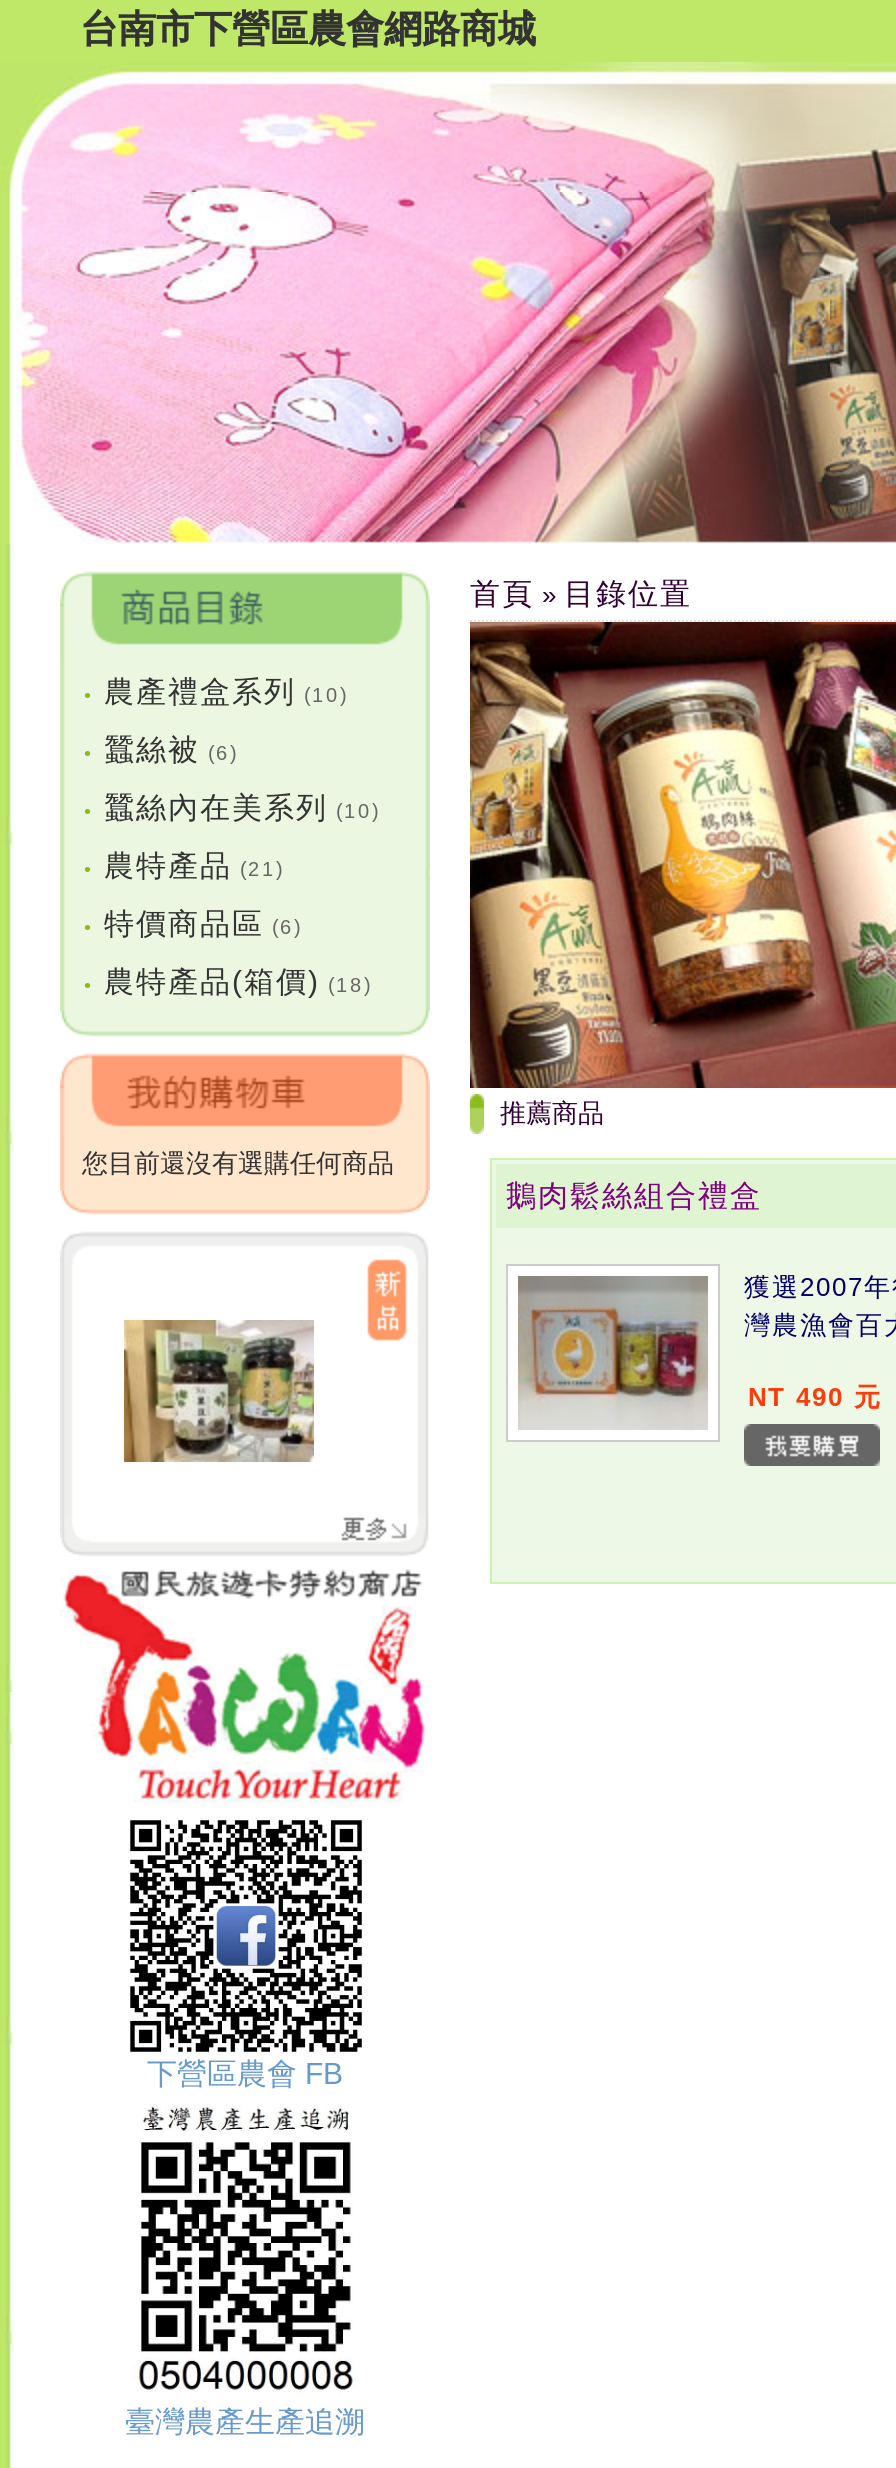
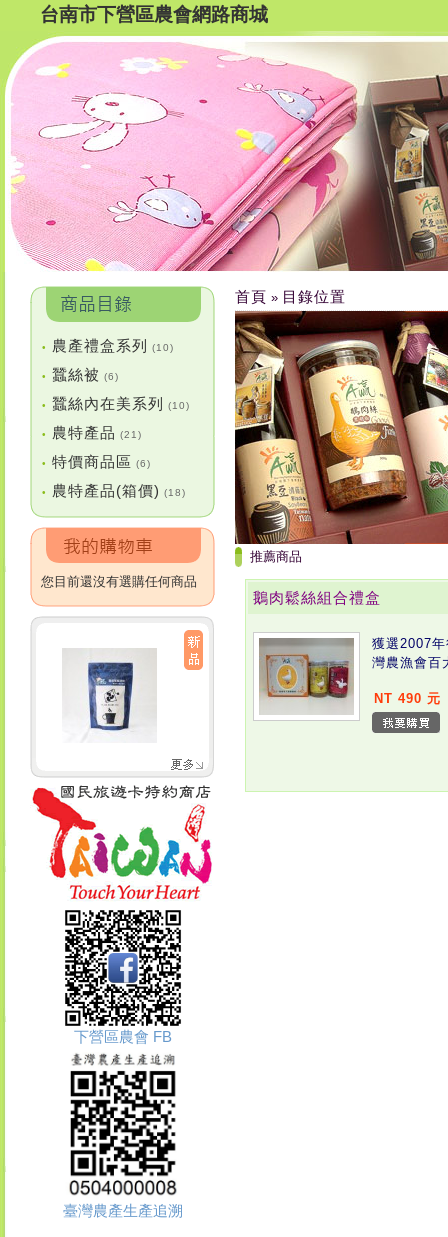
[122,1300,314,1464] [image] -> [62,649,156,731] [image]

